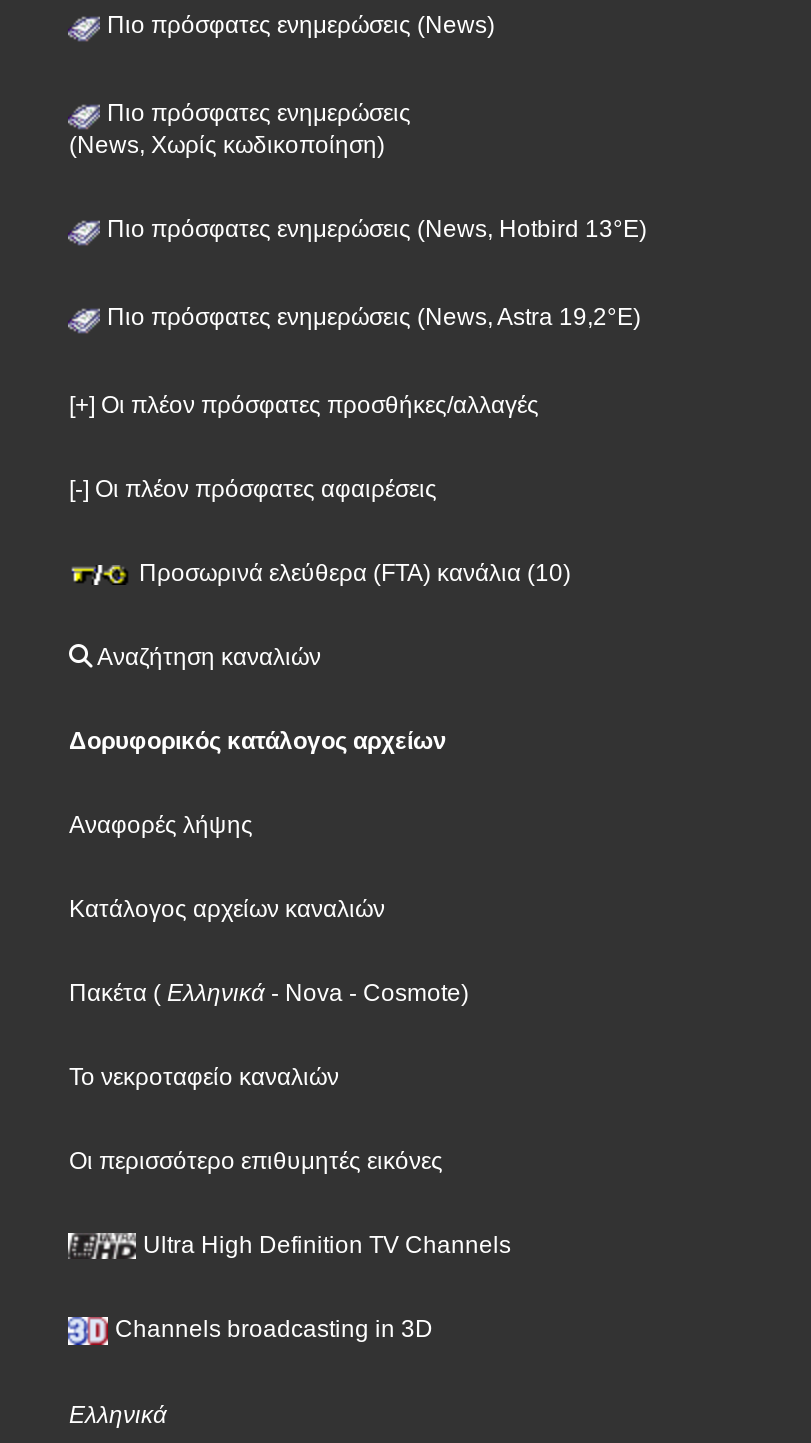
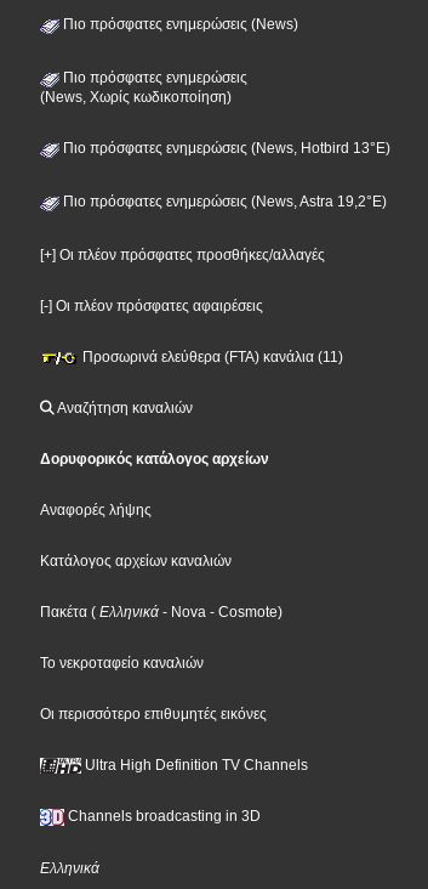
[133,559,571,587] Προσωρινά ελεύθερα (FTA) κανάλια (10) -> [79,349,344,366] Προσωρινά ελεύθερα (FTA) κανάλια (11)

